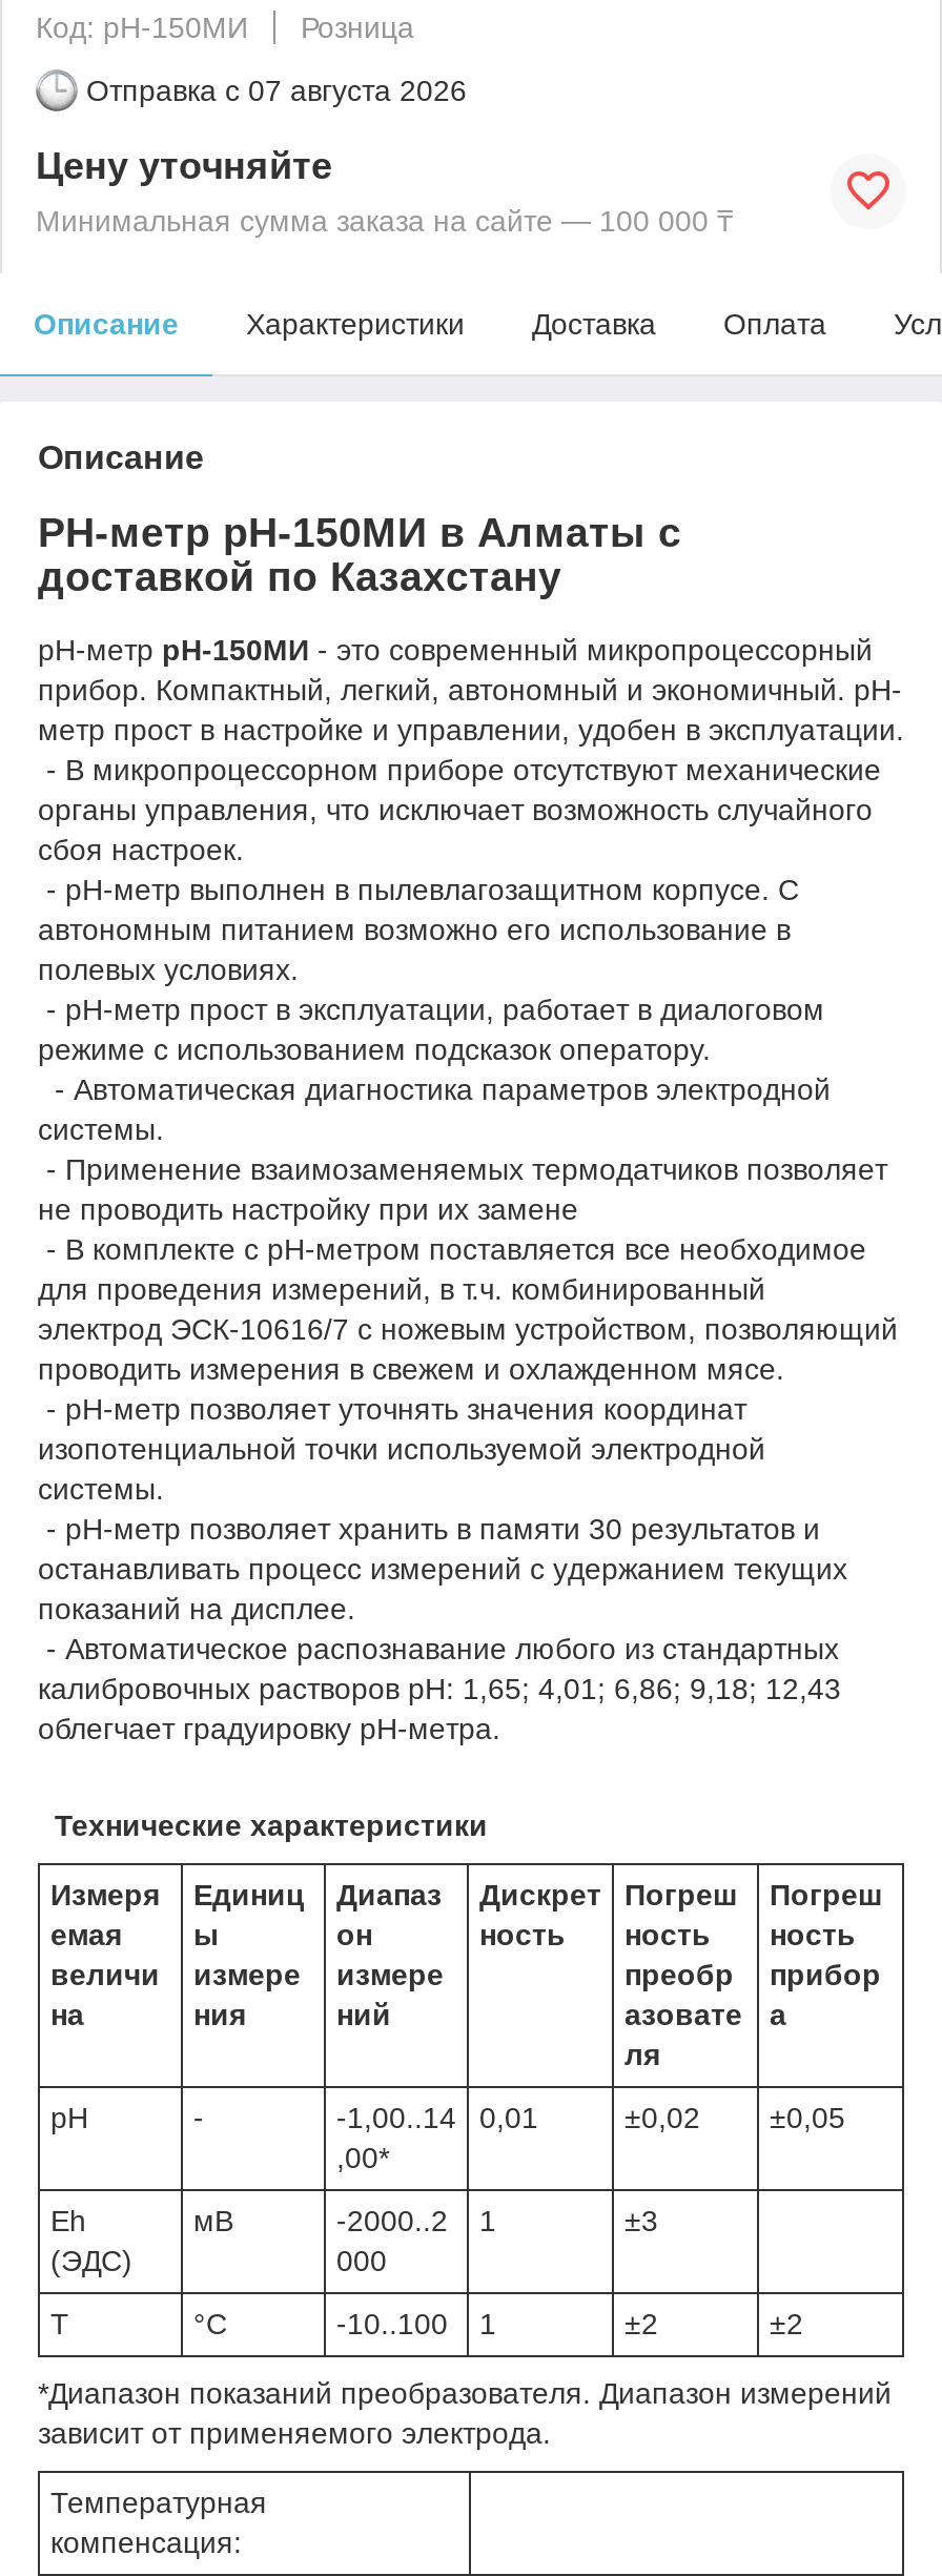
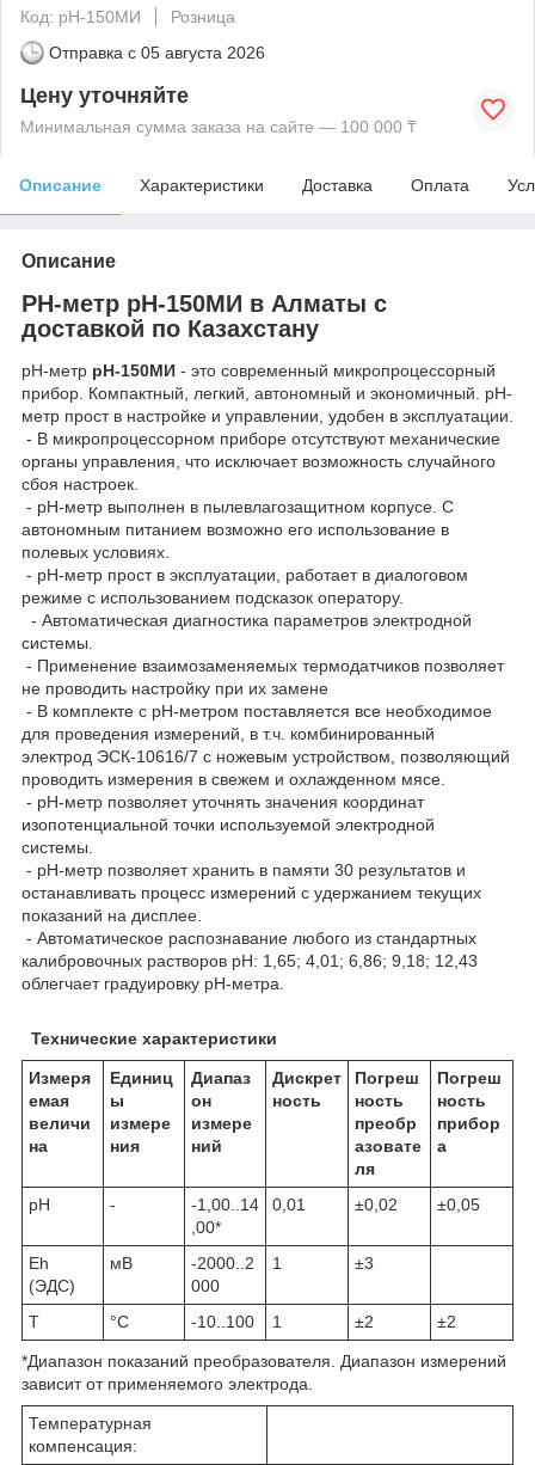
[86,73,467,107] Отправка с 07 августа 2026 -> [49,43,265,62] Отправка с 05 августа 2026

